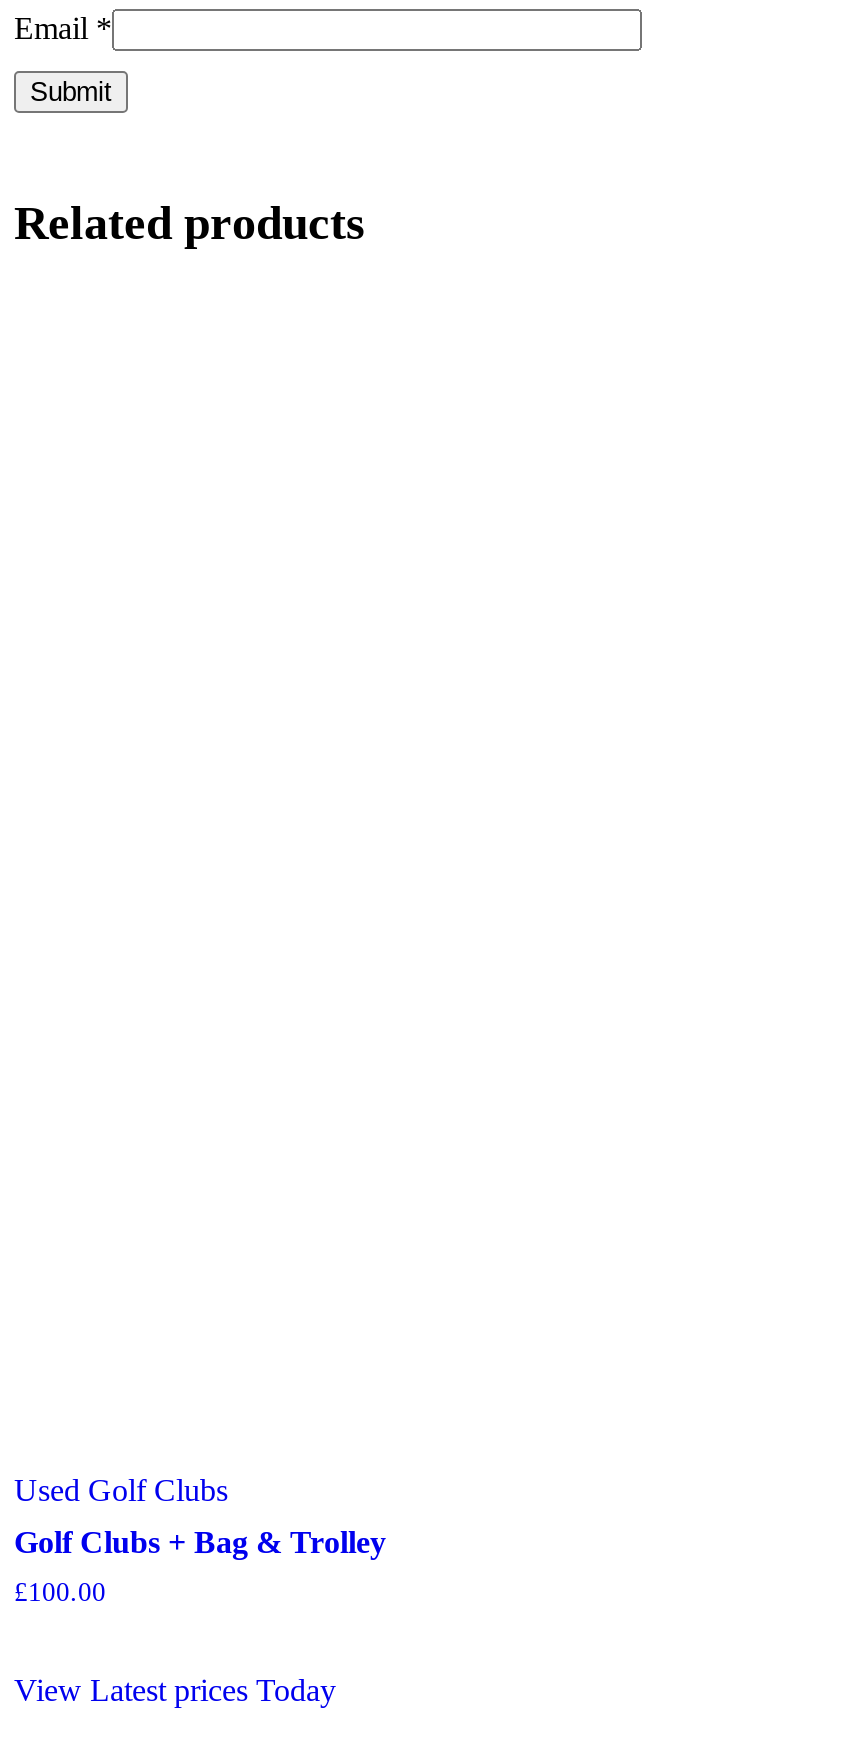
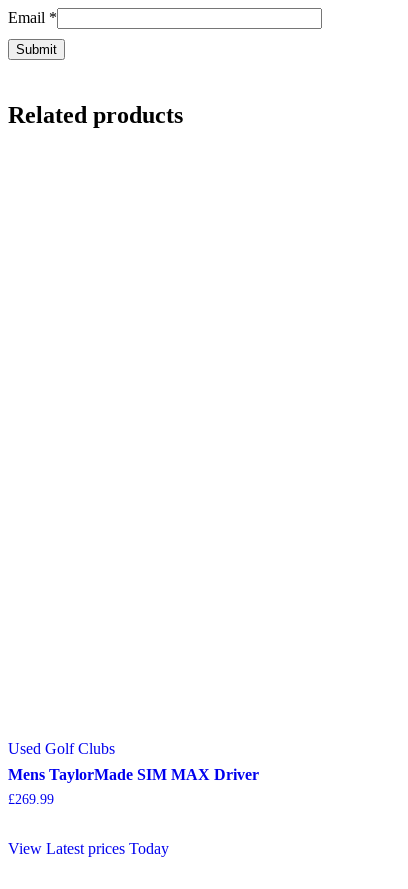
[14,1525,386,1559] Golf Clubs + Bag & Trolley -> [8,766,259,783] Mens TaylorMade SIM MAX Driver
[14,1577,106,1607] £100.00 -> [8,792,54,807] £269.99

